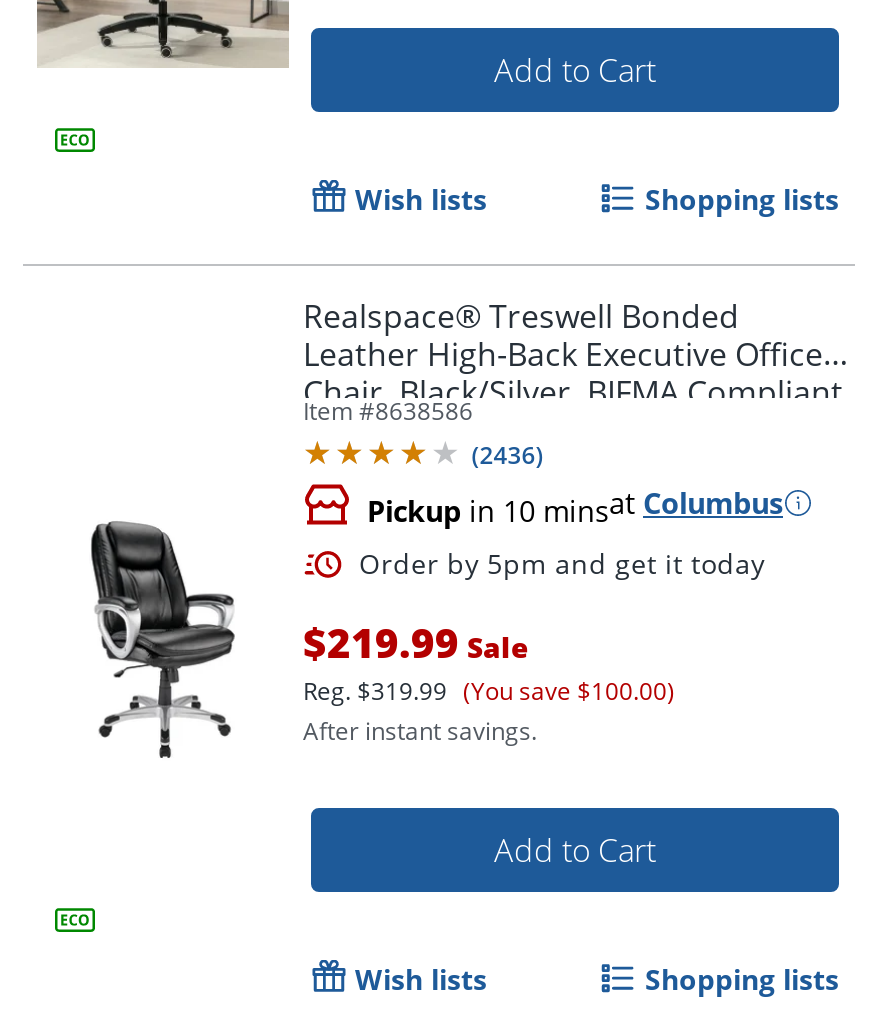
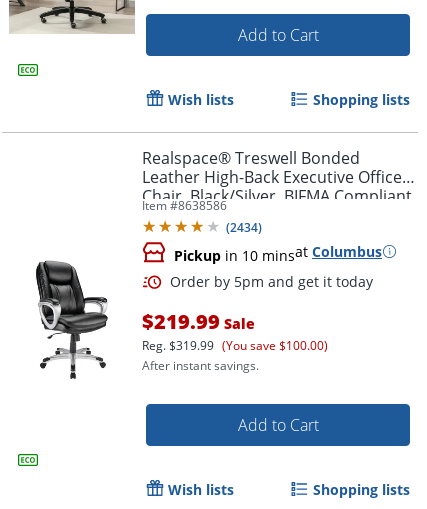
[471,437,543,471] (2436) -> [226,219,262,236] (2434)

